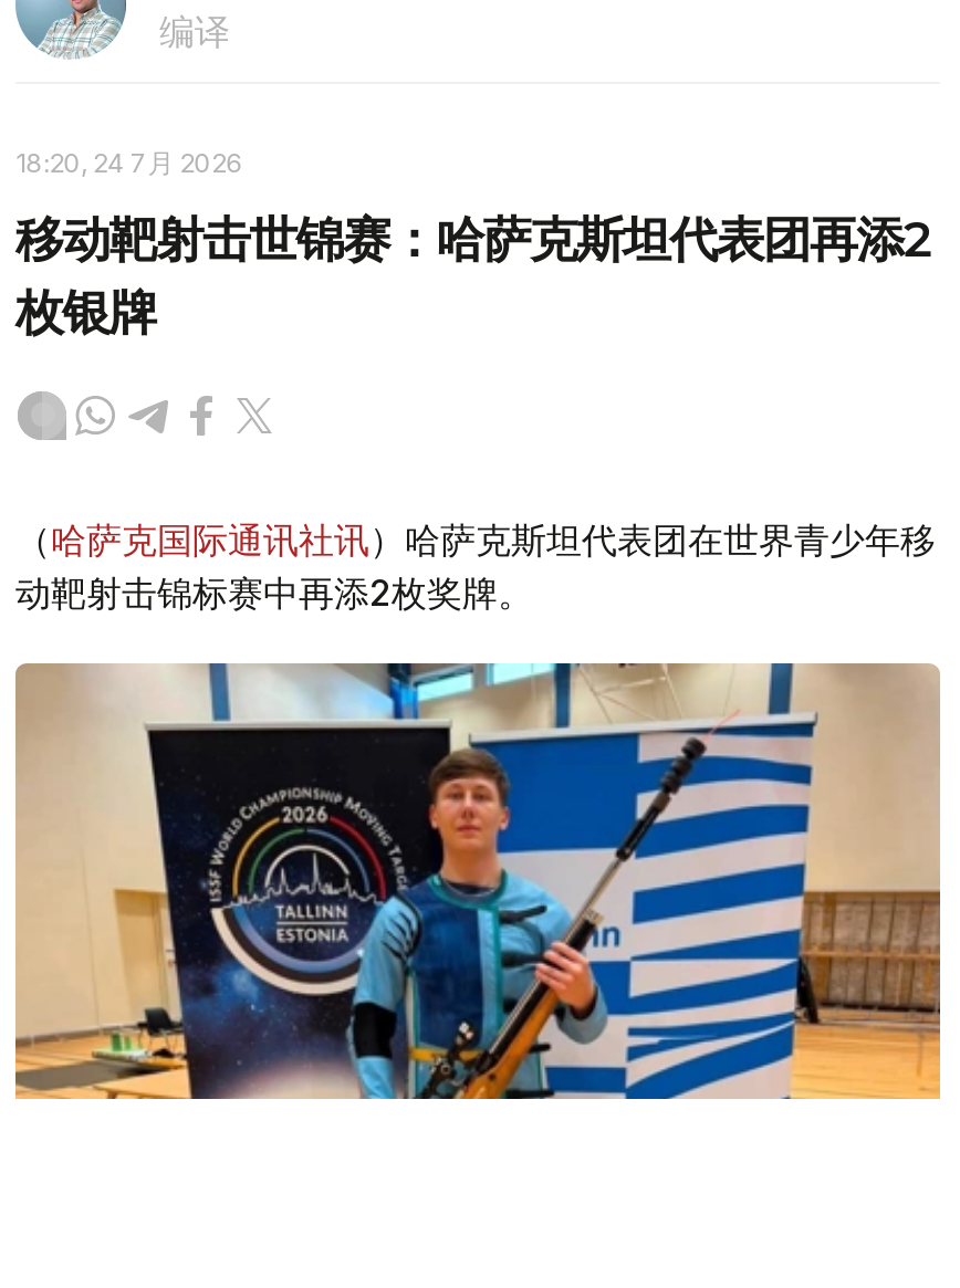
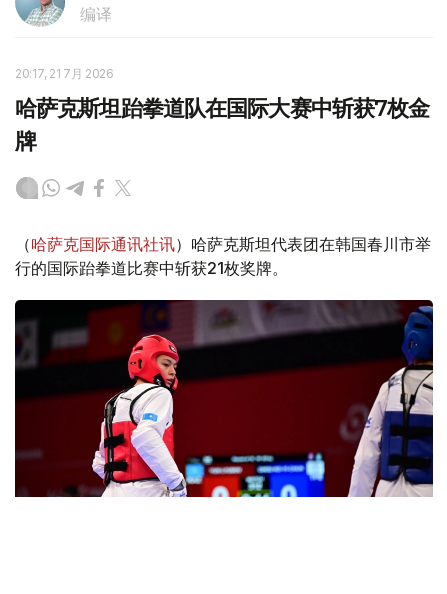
[15,146,243,179] 18:20, 24 7月 2026 -> [15,66,114,81] 20:17, 21 7月 2026
[15,210,930,343] 移动靶射击世锦赛：哈萨克斯坦代表团再添2 | 枚银牌 -> [15,95,429,155] 哈萨克斯坦跆拳道队在国际大赛中斩获7枚金 | 牌
[15,517,936,615] （哈萨克国际通讯社讯）哈萨克斯坦代表团在世界青少年移 | 动靶射击锦标赛中再添2枚奖牌。 -> [15,234,431,278] （哈萨克国际通讯社讯）哈萨克斯坦代表团在韩国春川市举 | 行的国际跆拳道比赛中斩获21枚奖牌。
[13,661,942,1101] [image] -> [14,299,434,498] [image]

